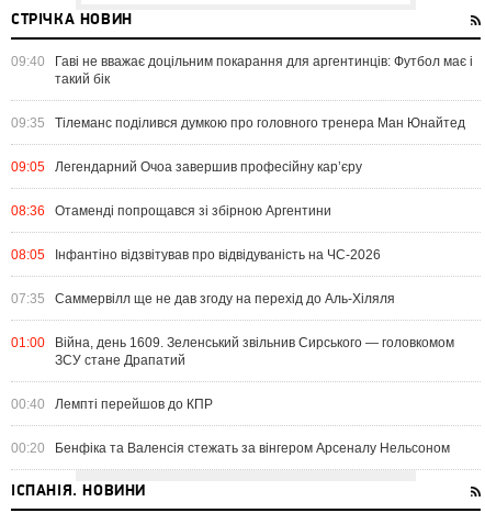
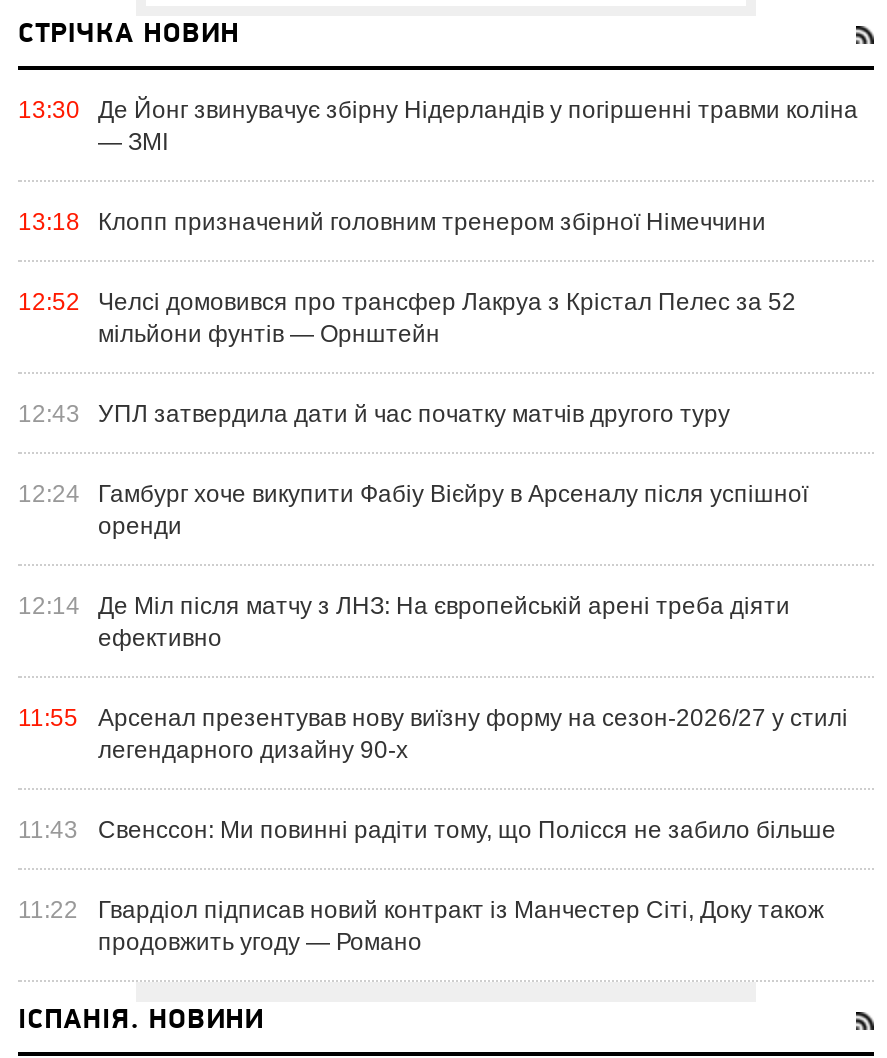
[11,53,473,86] 09:40 | Гаві не вважає доцільним покарання для аргентинців: Футбол має і | такий бік -> [18,95,858,155] 13:30 | Де Йонг звинувачує збірну Нідерландів у погіршенні травми коліна | — ЗМІ
[11,115,465,130] 09:35 | Тілеманс поділився думкою про головного тренера Ман Юнайтед -> [18,207,766,235] 13:18 | Клопп призначений головним тренером збірної Німеччини
[11,159,362,174] 09:05 | Легендарний Очоа завершив професійну кар’єру -> [18,287,796,347] 12:52 | Челсі домовився про трансфер Лакруа з Крістал Пелес за 52 | мільйони фунтів — Орнштейн
[11,203,331,218] 08:36 | Отаменді попрощався зі збірною Аргентини -> [18,399,730,427] 12:43 | УПЛ затвердила дати й час початку матчів другого туру
[11,247,381,262] 08:05 | Інфантіно відзвітував про відвідуваність на ЧС-2026 -> [18,479,808,539] 12:24 | Гамбург хоче викупити Фабіу Вієйру в Арсеналу після успішної | оренди
[11,291,395,306] 07:35 | Саммервілл ще не дав згоду на перехід до Аль-Хіляля -> [18,591,790,651] 12:14 | Де Міл після матчу з ЛНЗ: На європейській арені треба діяти | ефективно
[11,335,454,368] 01:00 | Війна, день 1609. Зеленський звільнив Сирського — головкомом | ЗСУ стане Драпатий -> [18,703,848,763] 11:55 | Арсенал презентував нову виїзну форму на сезон-2026/27 у стилі | легендарного дизайну 90-х
[11,396,213,412] 00:40 | Лемпті перейшов до КПР -> [18,815,836,843] 11:43 | Свенссон: Ми повинні радіти тому, що Полісся не забило більше
[11,440,450,456] 00:20 | Бенфіка та Валенсія стежать за вінгером Арсеналу Нельсоном -> [18,895,824,955] 11:22 | Гвардіол підписав новий контракт із Манчестер Сіті, Доку також | продовжить угоду — Романо

